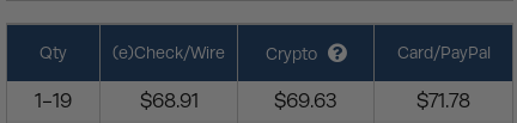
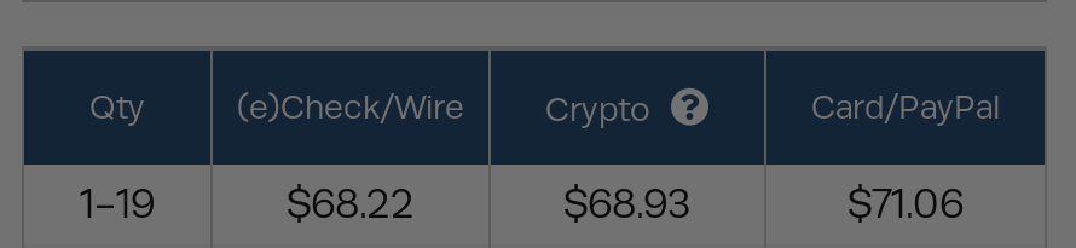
[139,89,198,112] $68.91 -> [287,181,415,227] $68.22
[274,89,337,112] $69.63 -> [563,181,692,227] $68.93
[416,89,470,112] $71.78 -> [848,181,964,227] $71.06

